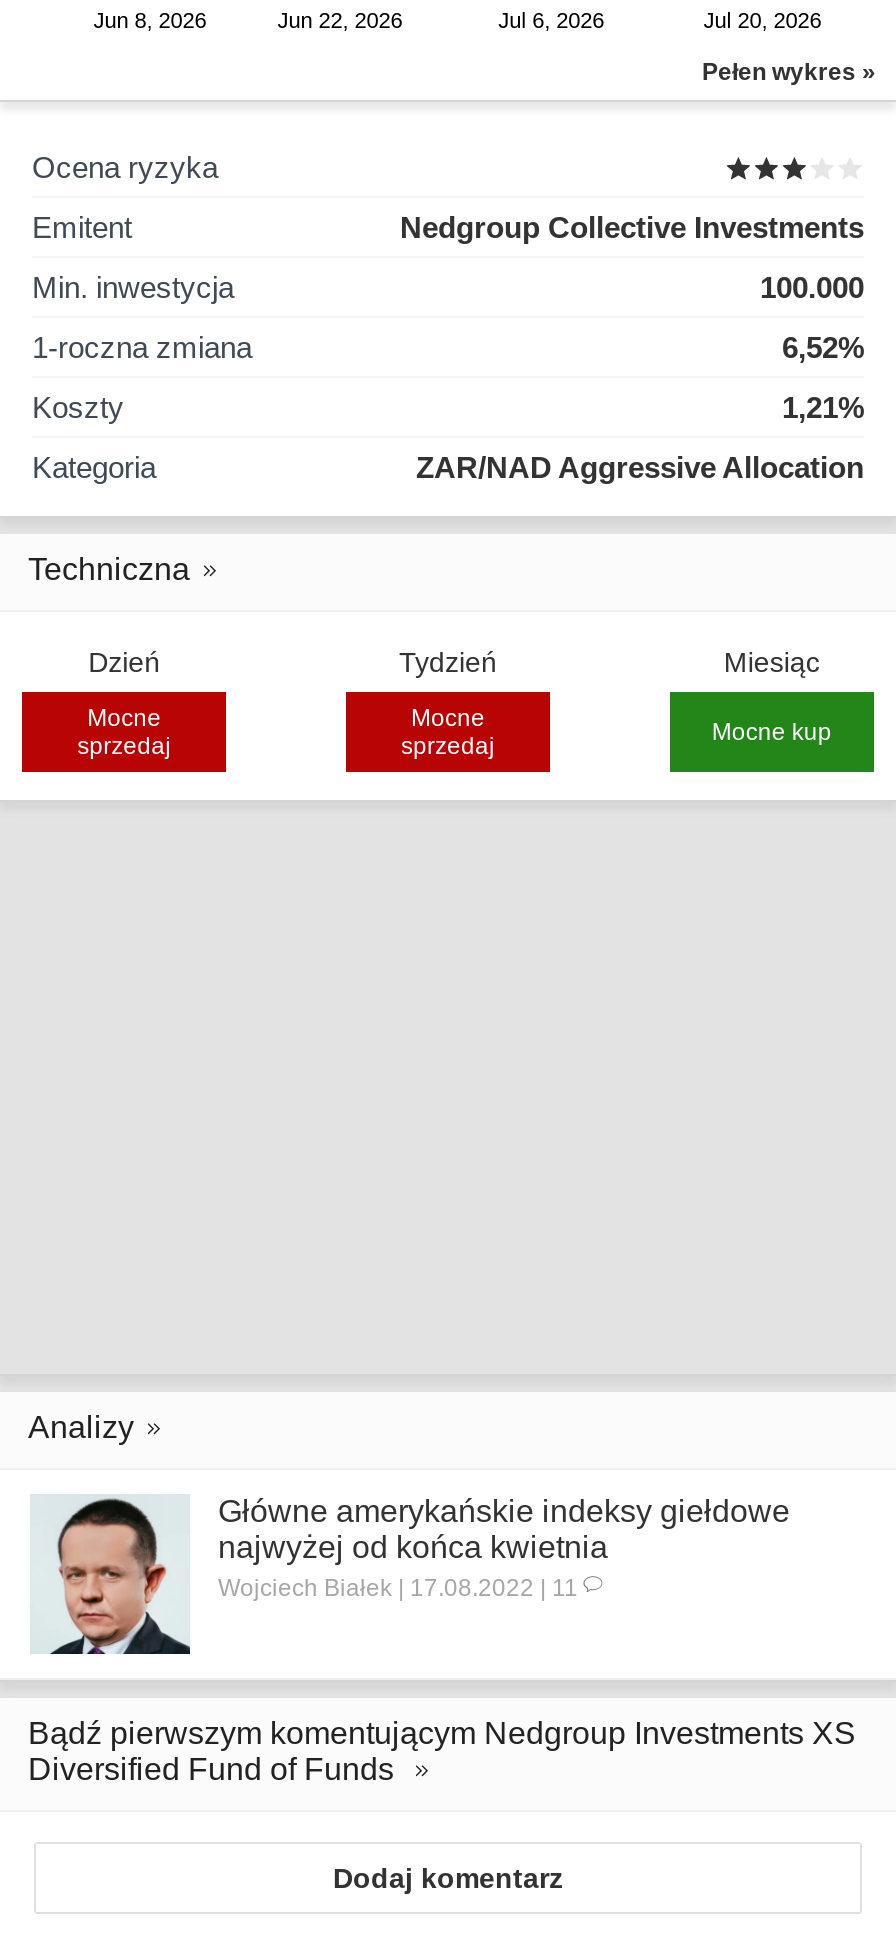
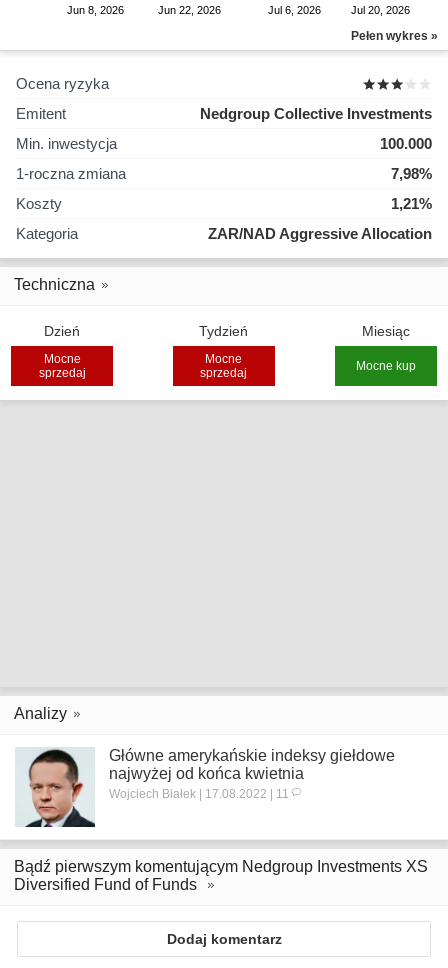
[782,330,864,364] 6,52% -> [391,165,432,182] 7,98%

